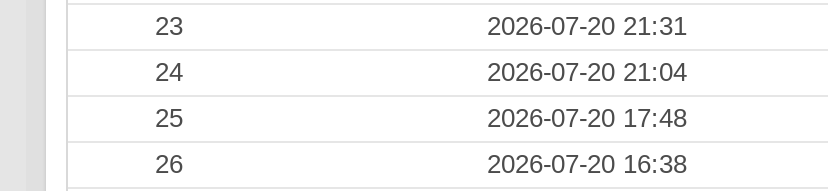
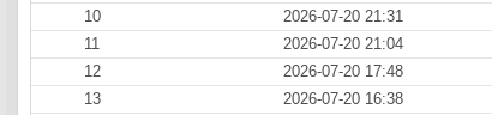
[155,11,183,41] 23 -> [83,7,100,25] 10
[155,57,183,87] 24 -> [84,35,100,53] 11
[155,103,183,133] 25 -> [83,62,100,80] 12
[155,149,183,179] 26 -> [83,90,100,108] 13

